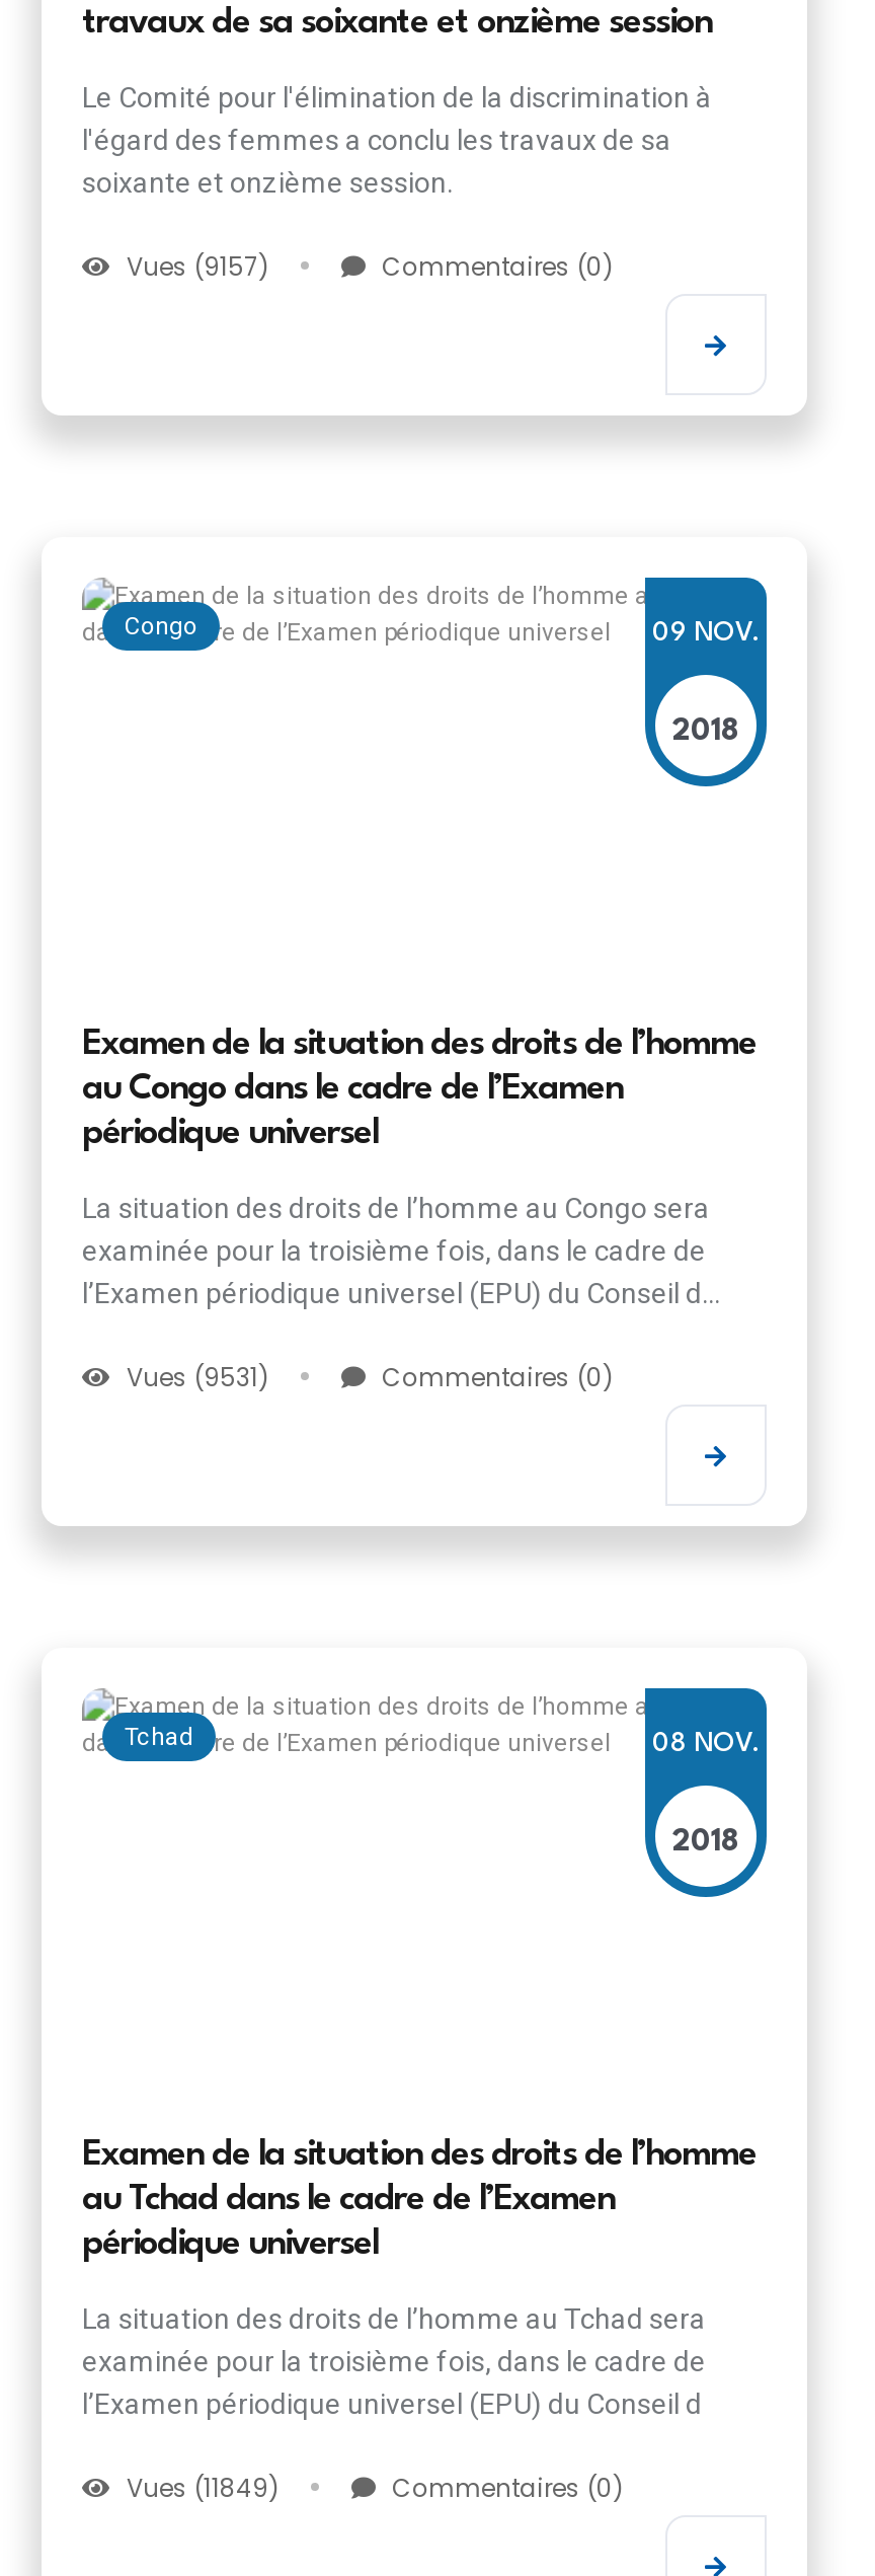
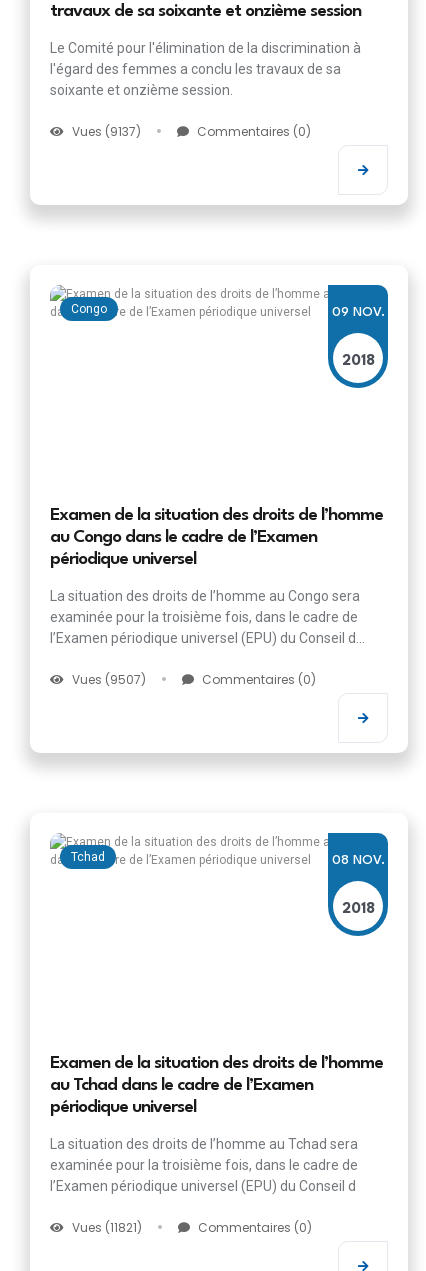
[127,249,268,283] Vues (9157) -> [72,123,141,140] Vues (9137)
[127,1359,268,1394] Vues (9531) -> [72,671,146,688] Vues (9507)
[127,2470,279,2504] Vues (11849) -> [72,1219,142,1236] Vues (11821)

